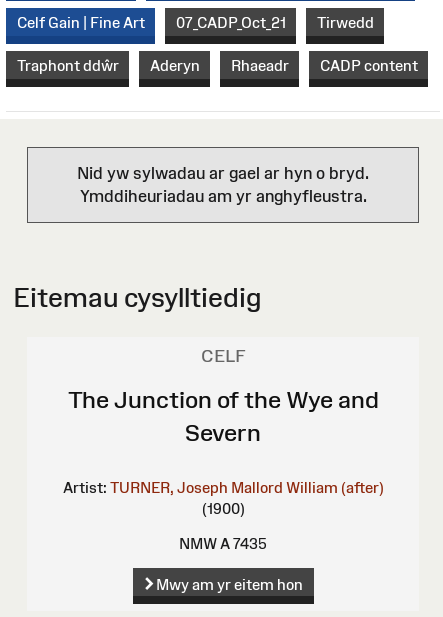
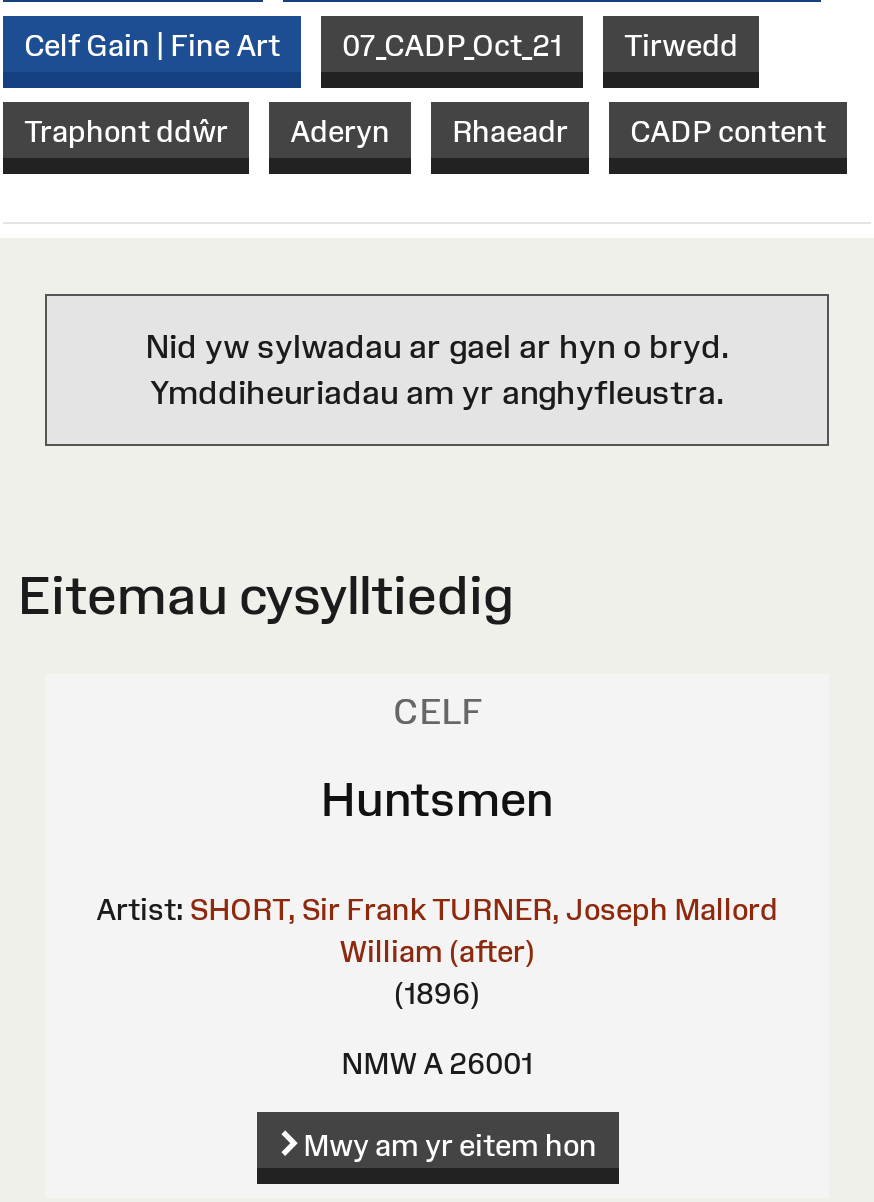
[67,386,378,446] The Junction of the Wye and | Severn -> [320,772,554,826] Huntsmen
[62,479,383,517] Artist: TURNER, Joseph Mallord William (after) | (1900) -> [96,892,778,1010] Artist: SHORT, Sir Frank TURNER, Joseph Mallord | William (after) | (1896)
[179,535,267,552] NMW A 7435 -> [341,1046,533,1080] NMW A 26001

